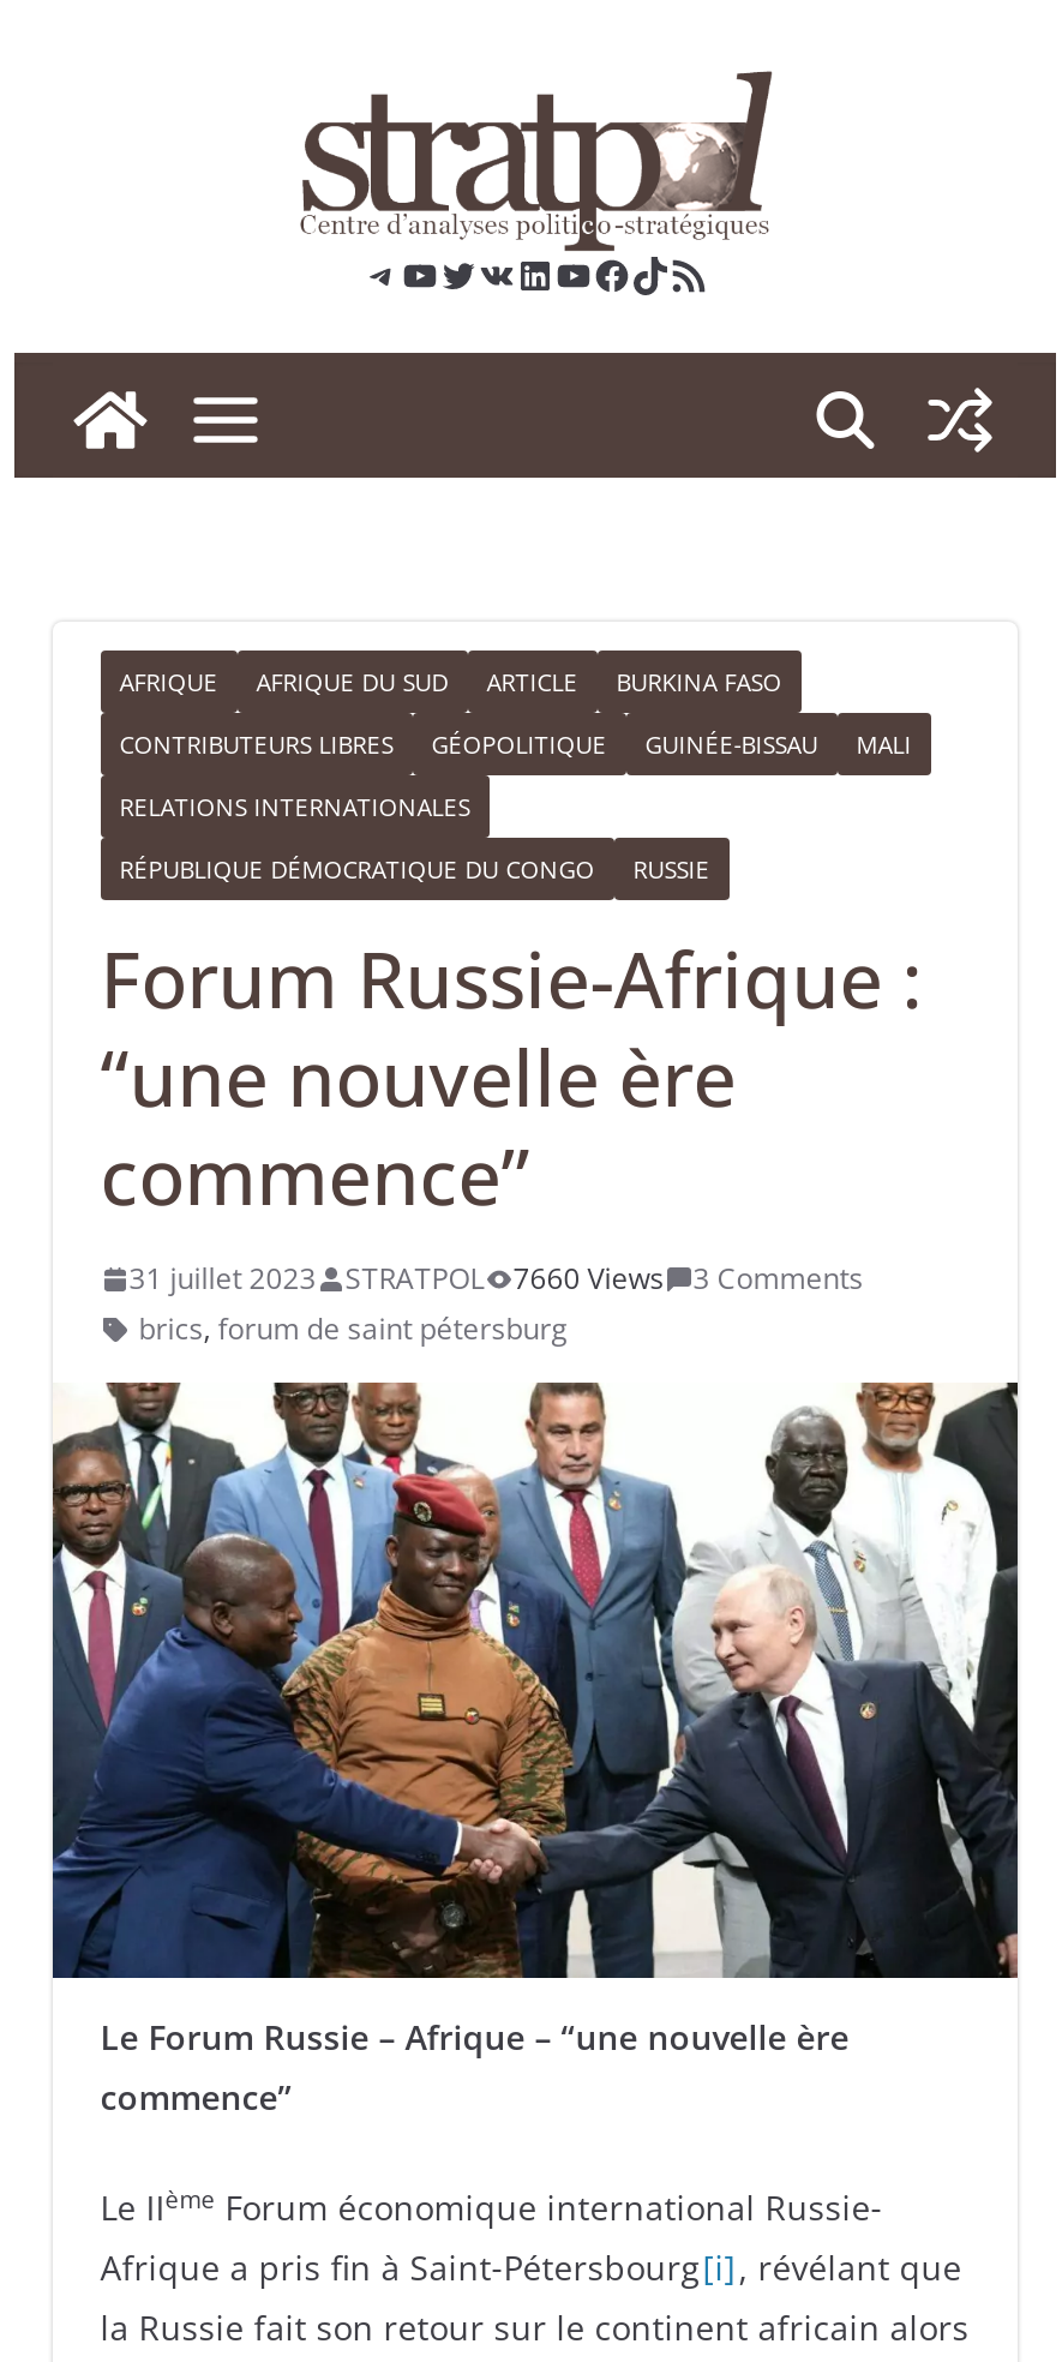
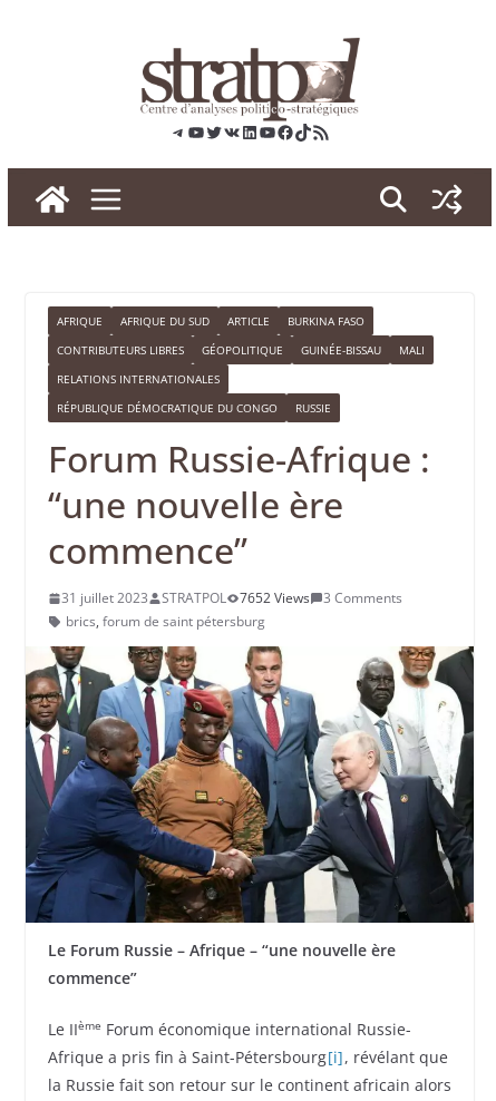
[129,1258,863,1299] 31 juillet 2023 STRATPOL 7660 Views 3 Comments -> [61,588,402,607] 31 juillet 2023 STRATPOL 7652 Views 3 Comments

